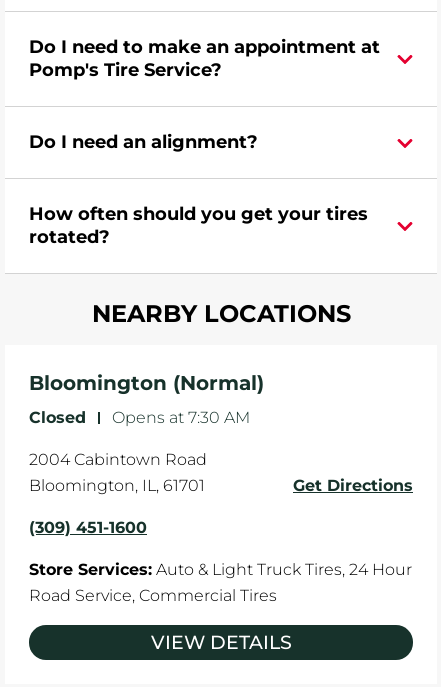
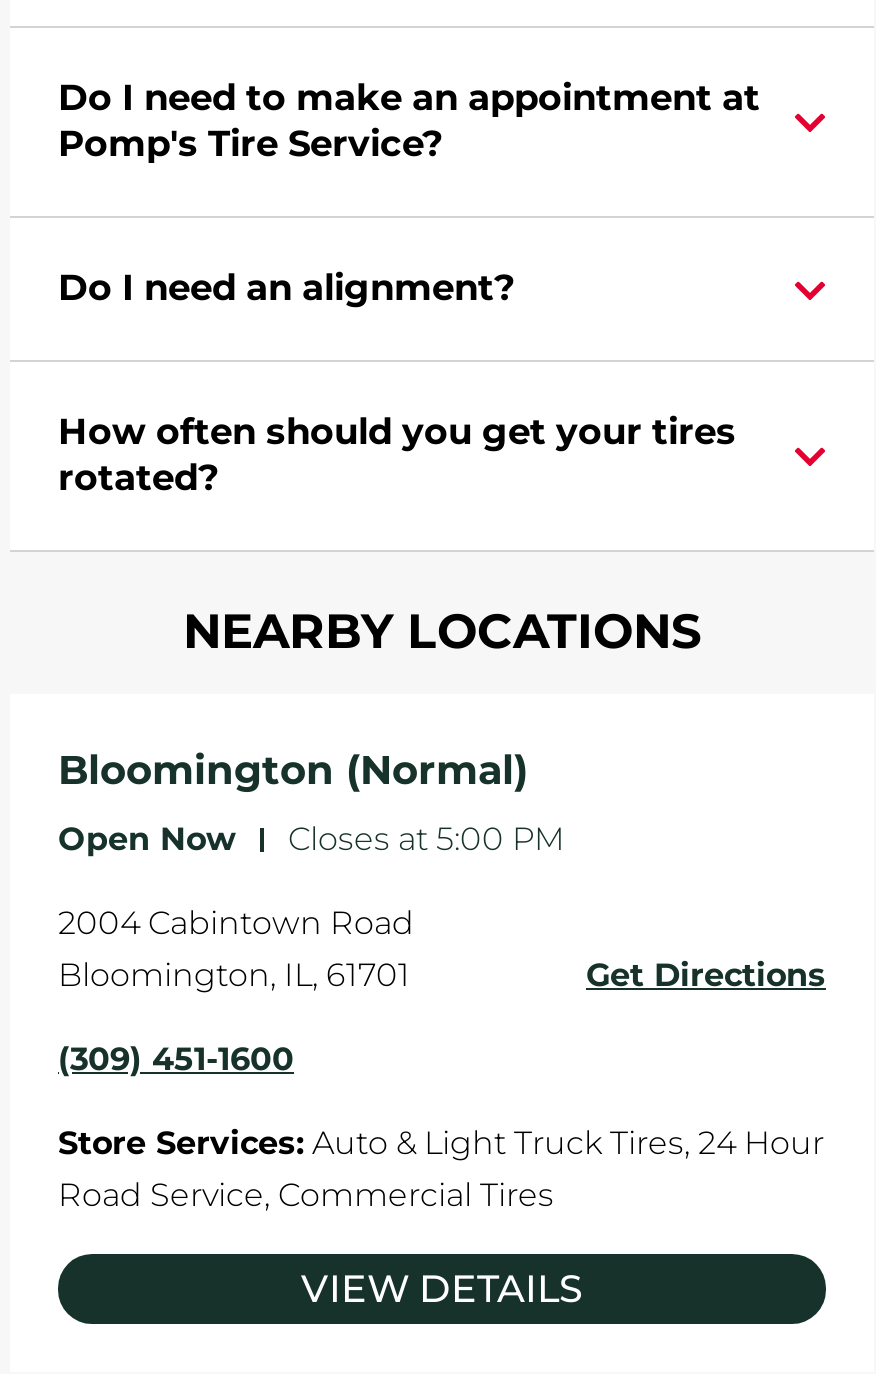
[29,408,250,427] Closed | - Opens at 7:30 AM -> [58,821,564,859] Open Now | - Closes at 5:00 PM

